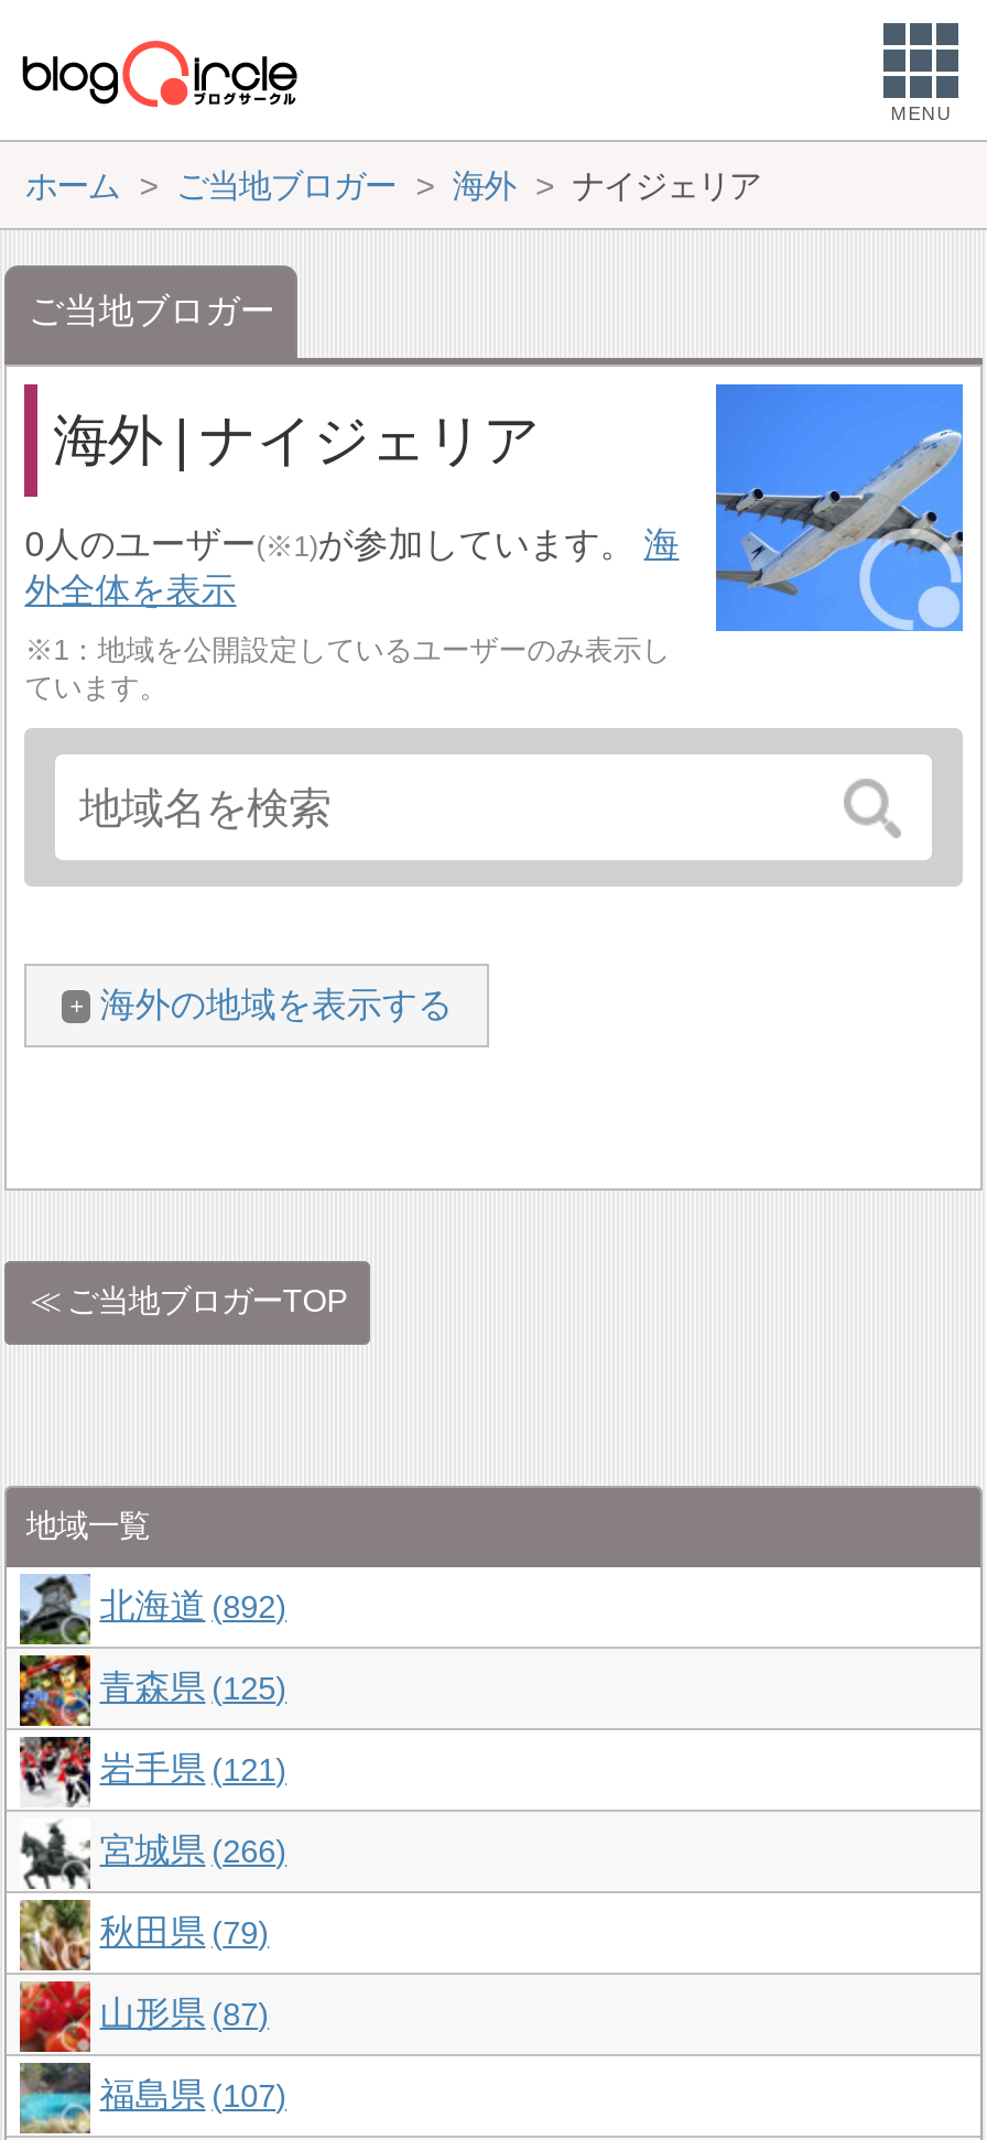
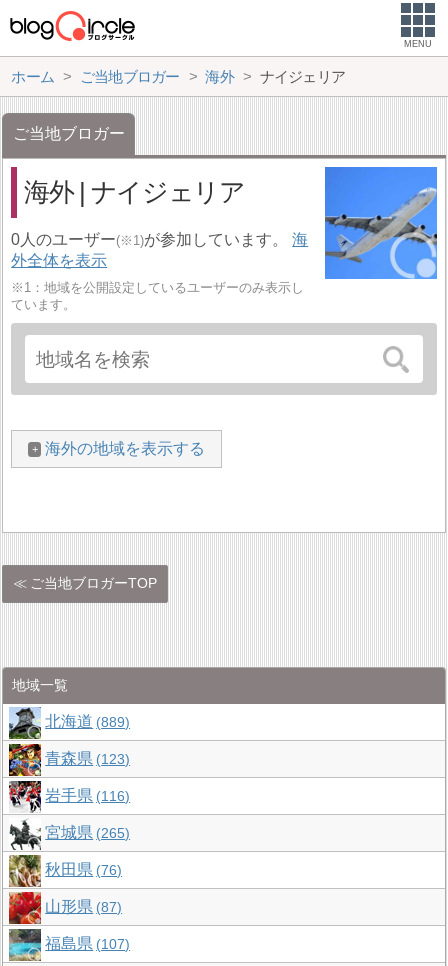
[100,1587,276,1625] 北海道 892 -> [45,713,125,730] 北海道 889
[100,1669,276,1706] 青森県 125 -> [45,750,125,767] 青森県 123
[100,1750,276,1788] 岩手県 121 -> [45,787,125,804] 岩手県 116
[100,1832,276,1869] 宮城県 266 -> [45,824,125,841] 宮城県 265
[100,1913,258,1951] 秋田県 79 -> [45,861,117,878] 秋田県 76

